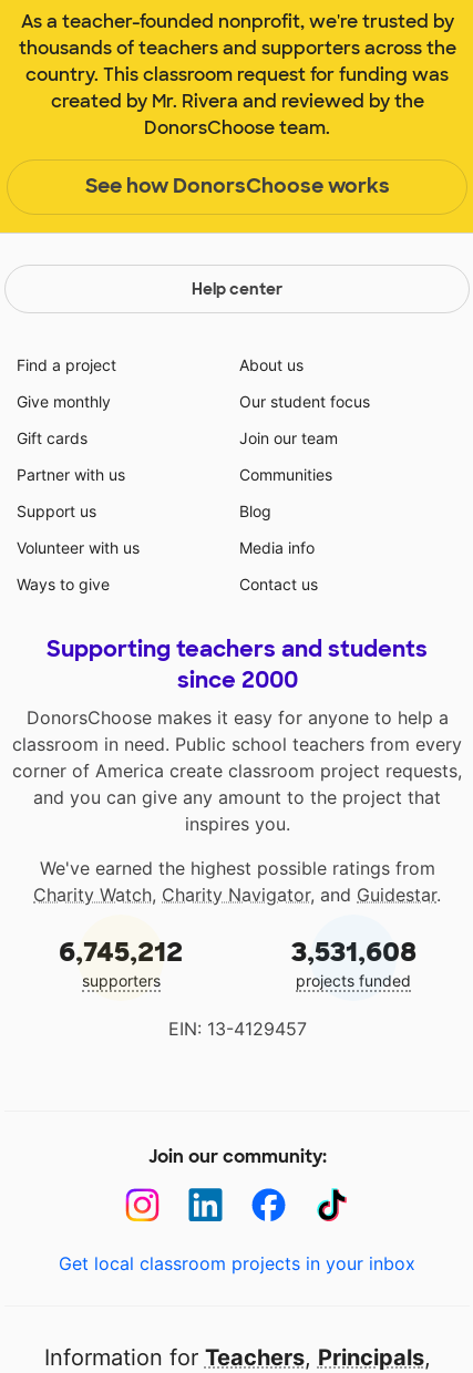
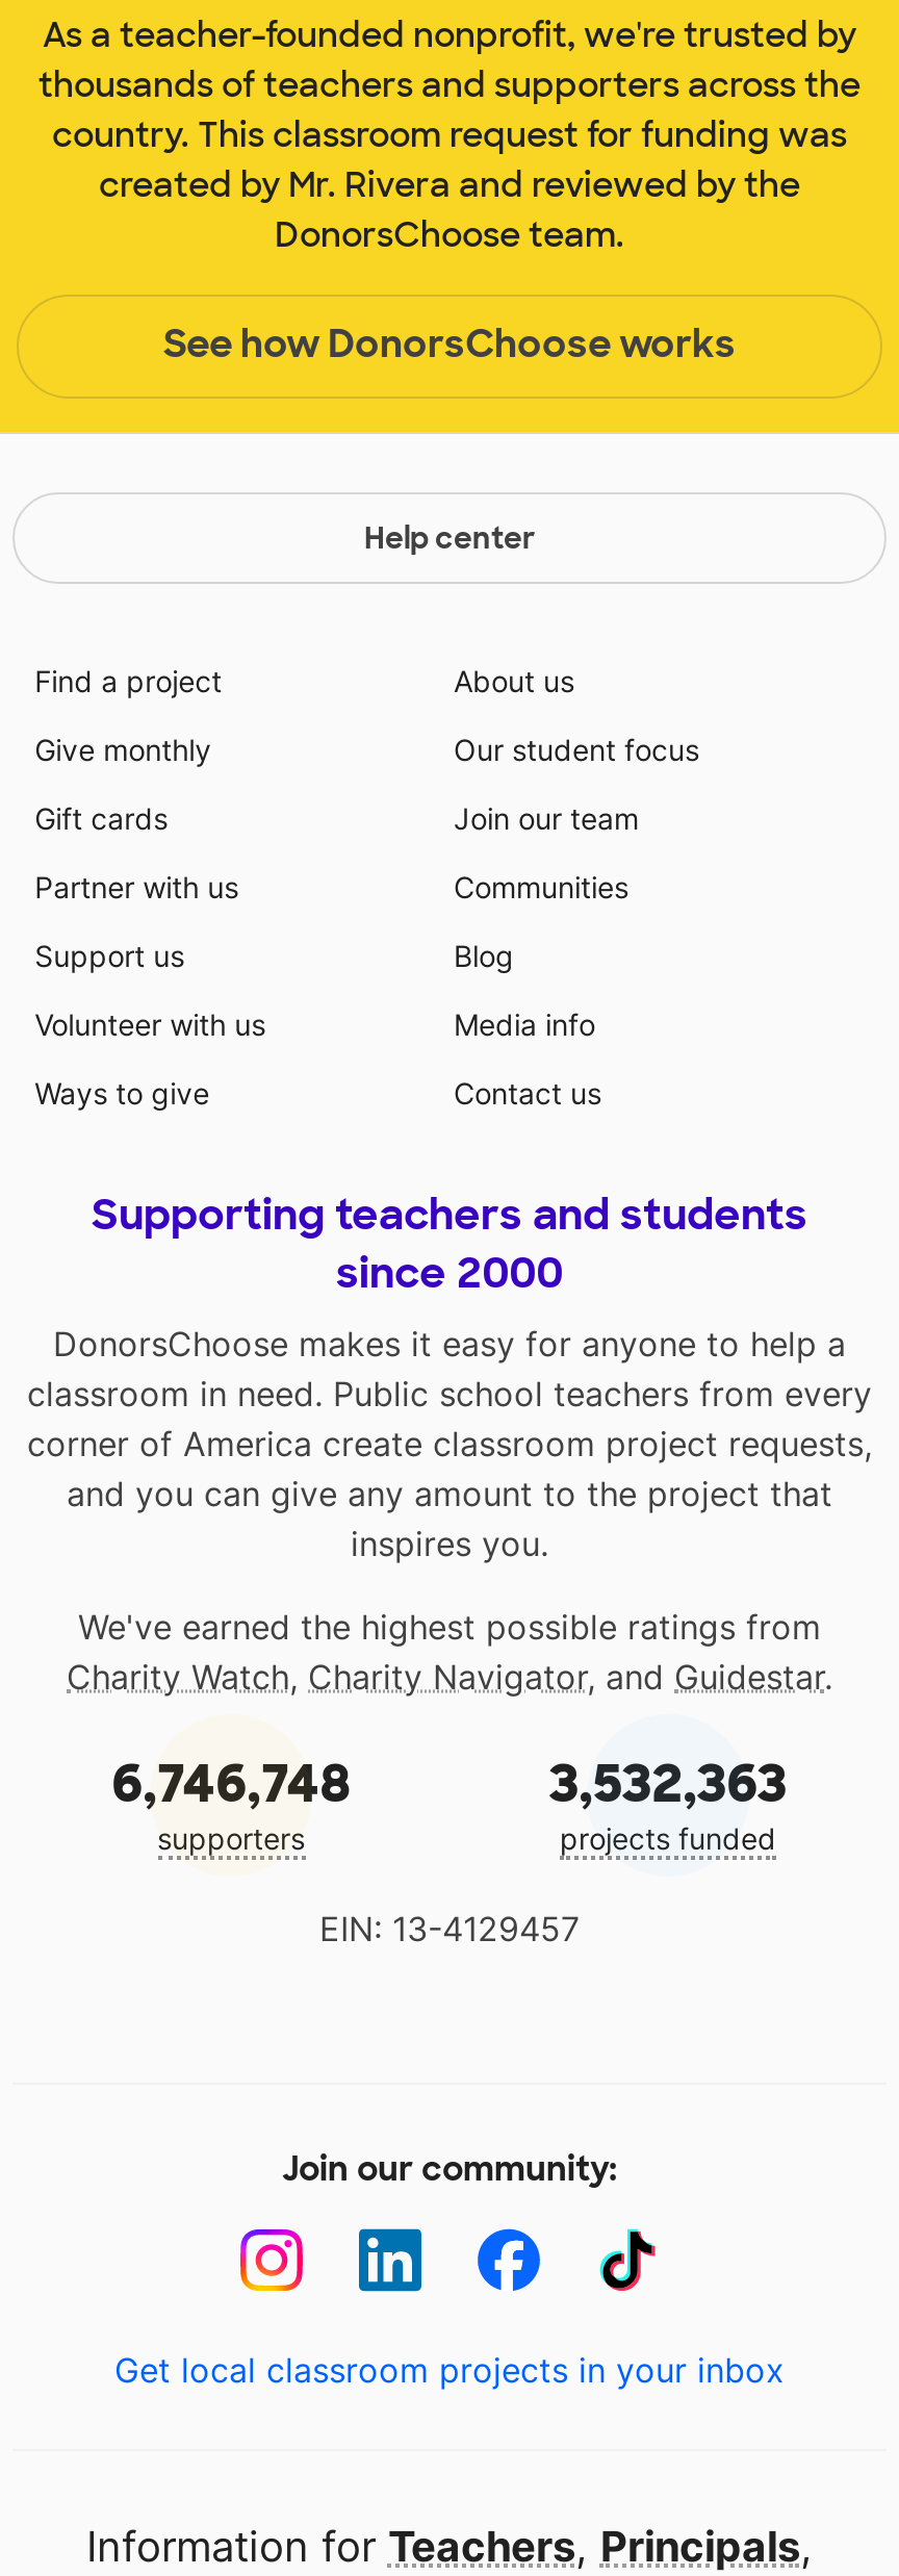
[59,934,183,968] 6,745,212 -> [111,1751,351,1815] 6,746,748
[291,934,416,968] 3,531,608 -> [549,1751,787,1815] 3,532,363

